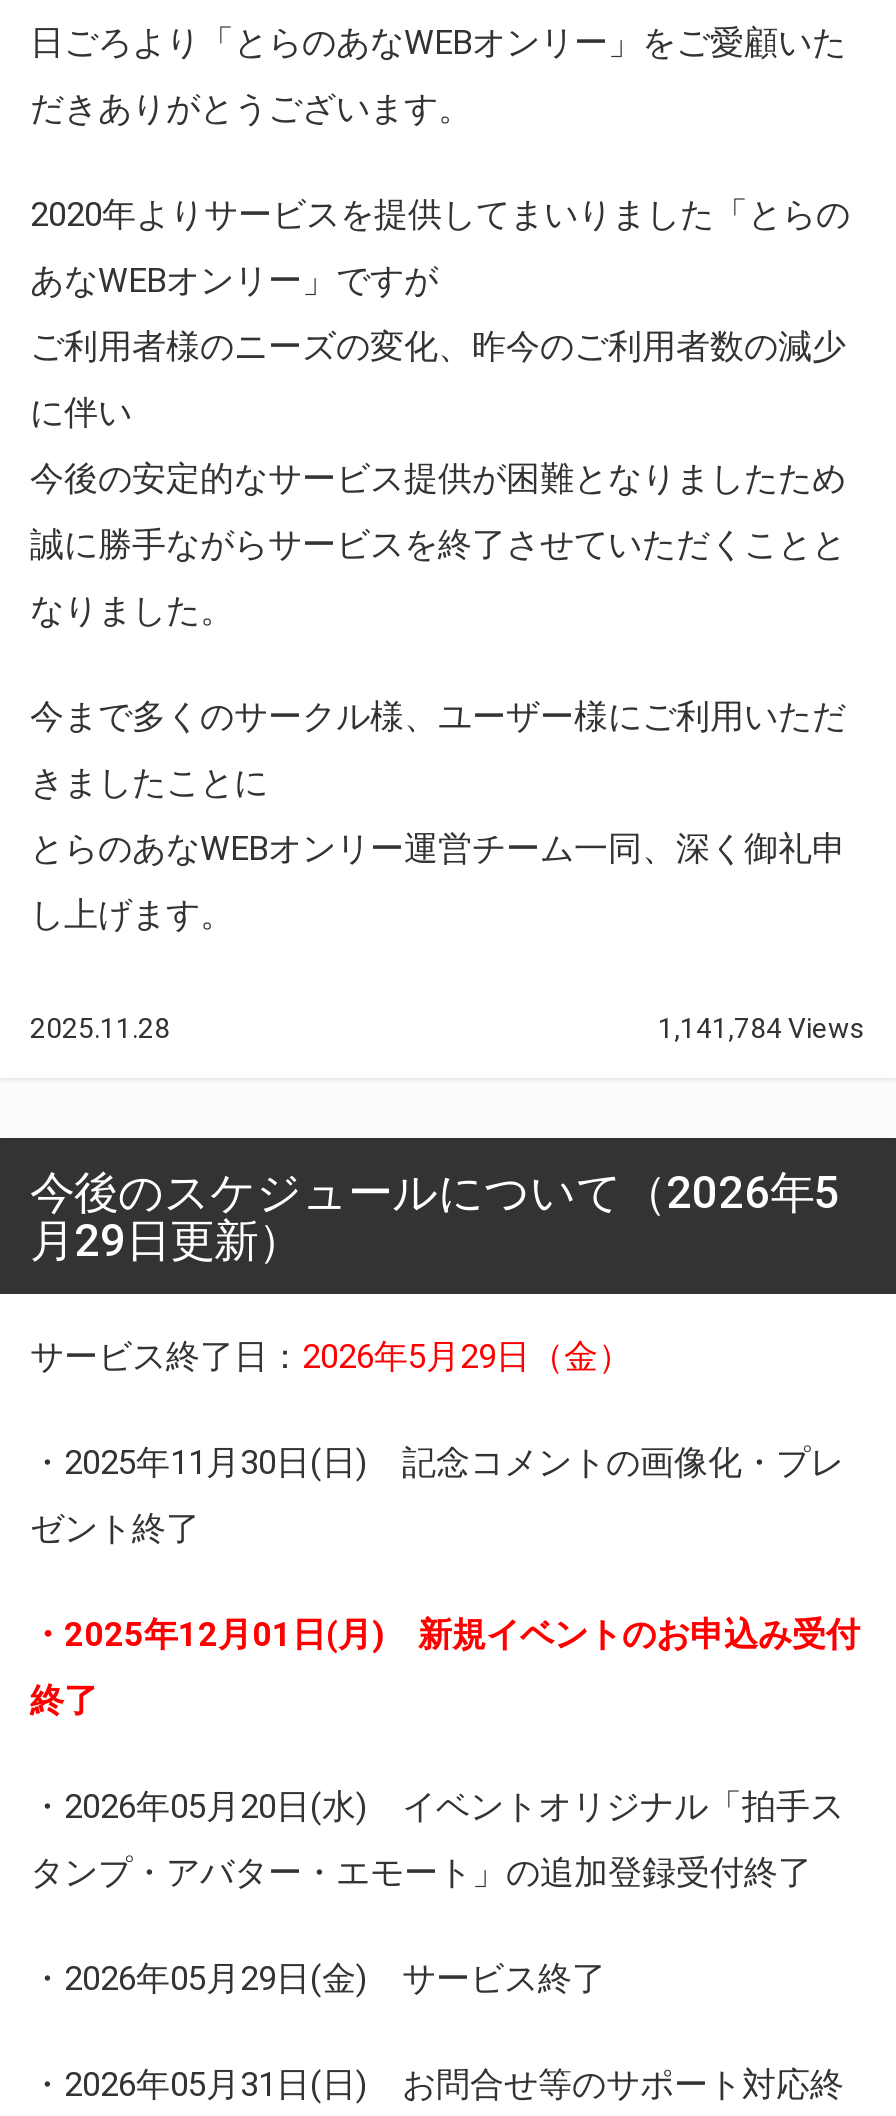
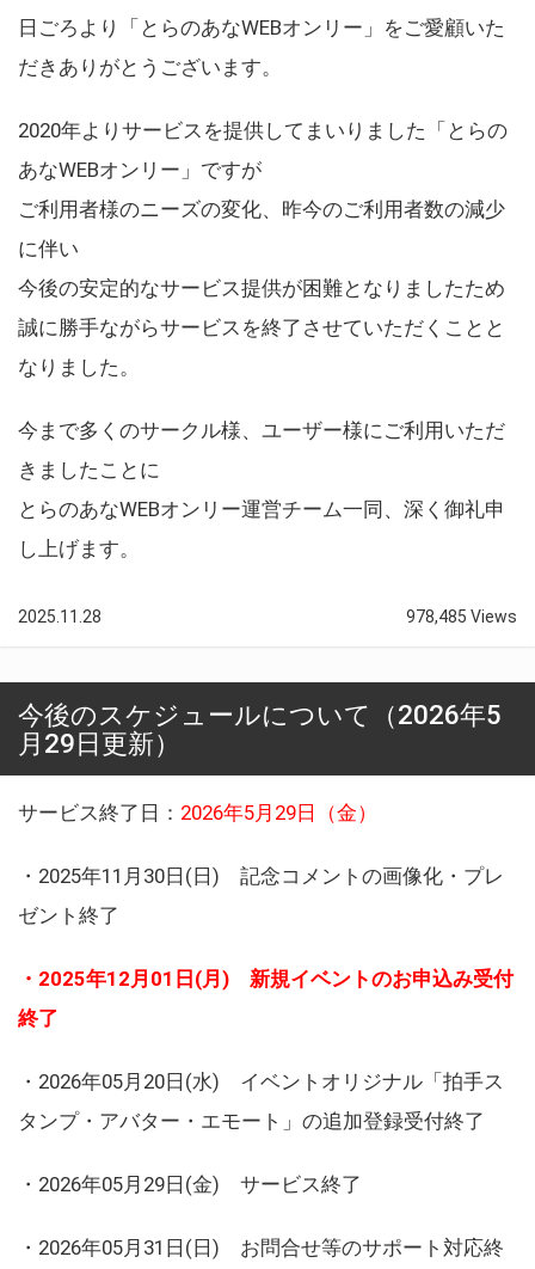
[658,1012,866,1044] 1,141,784 Views -> [406,607,517,626] 978,485 Views

